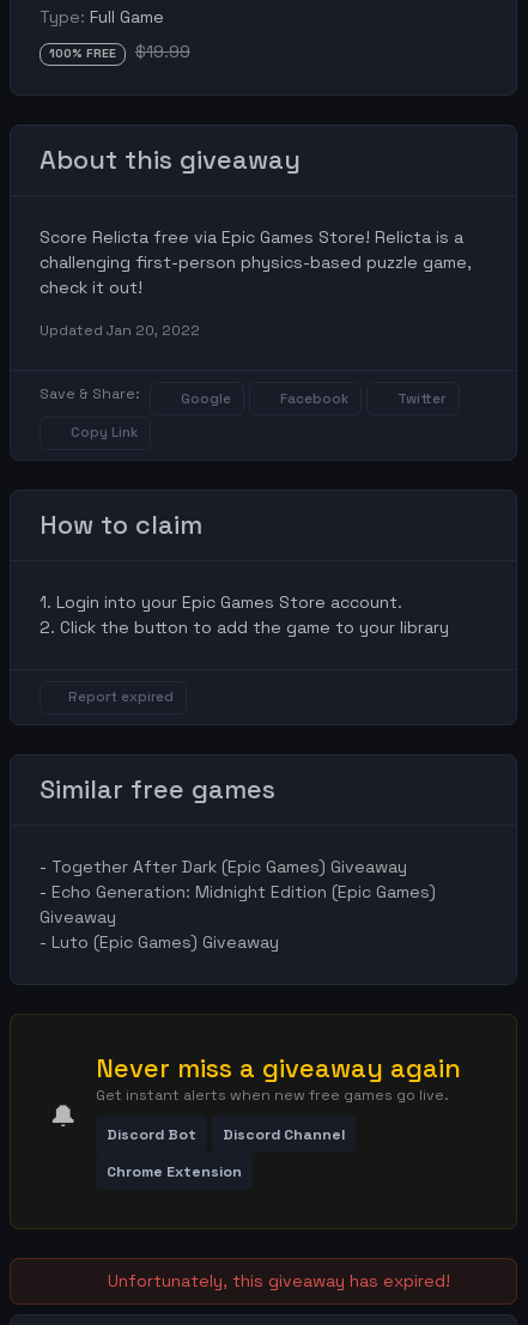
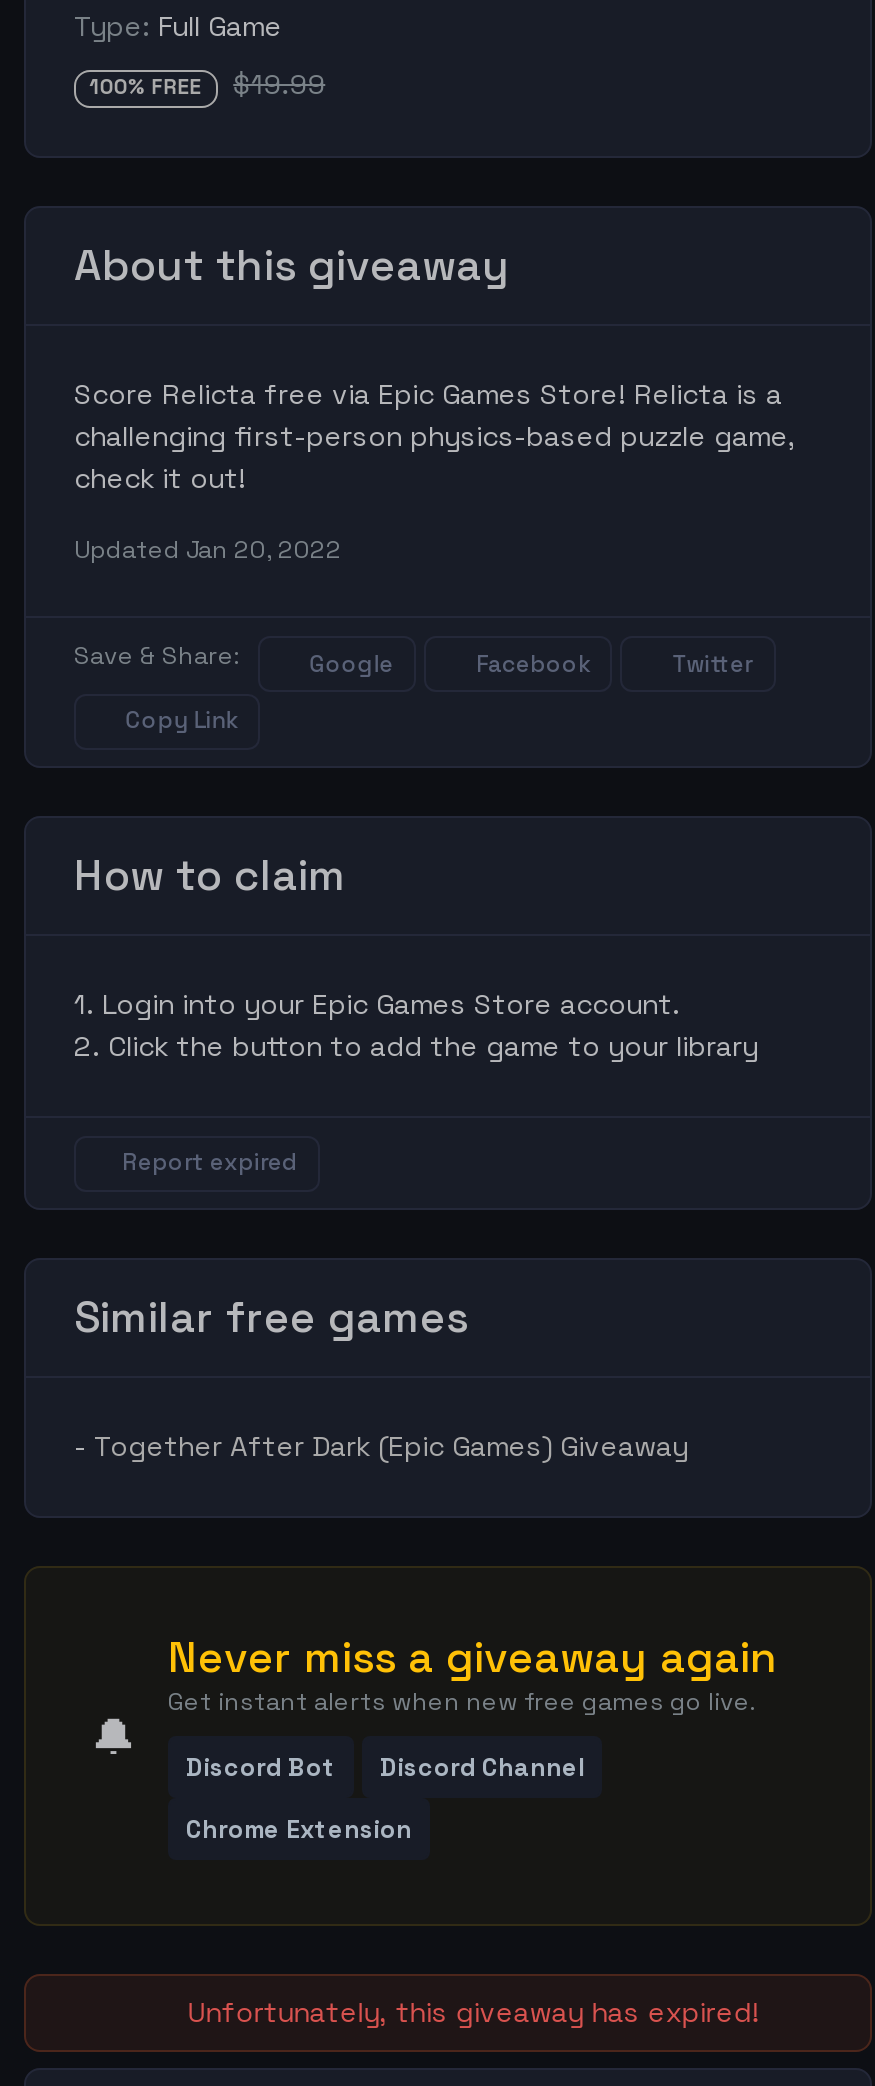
[40,881,436,953] - Echo Generation: Midnight Edition (Epic Games) | Giveaway | - Luto (Epic Games) Giveaway -> none

